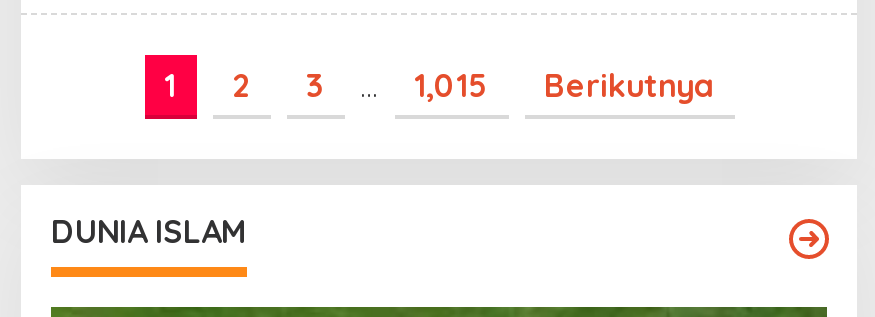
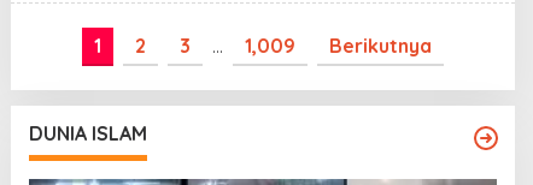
[414,65,488,105] 1,015 -> [245,34,295,58] 1,009

